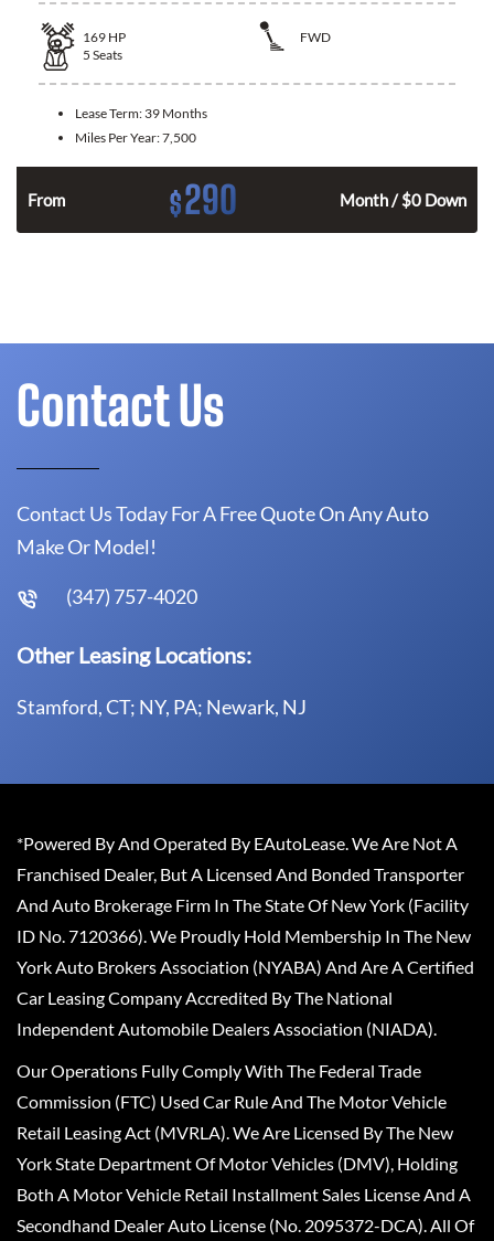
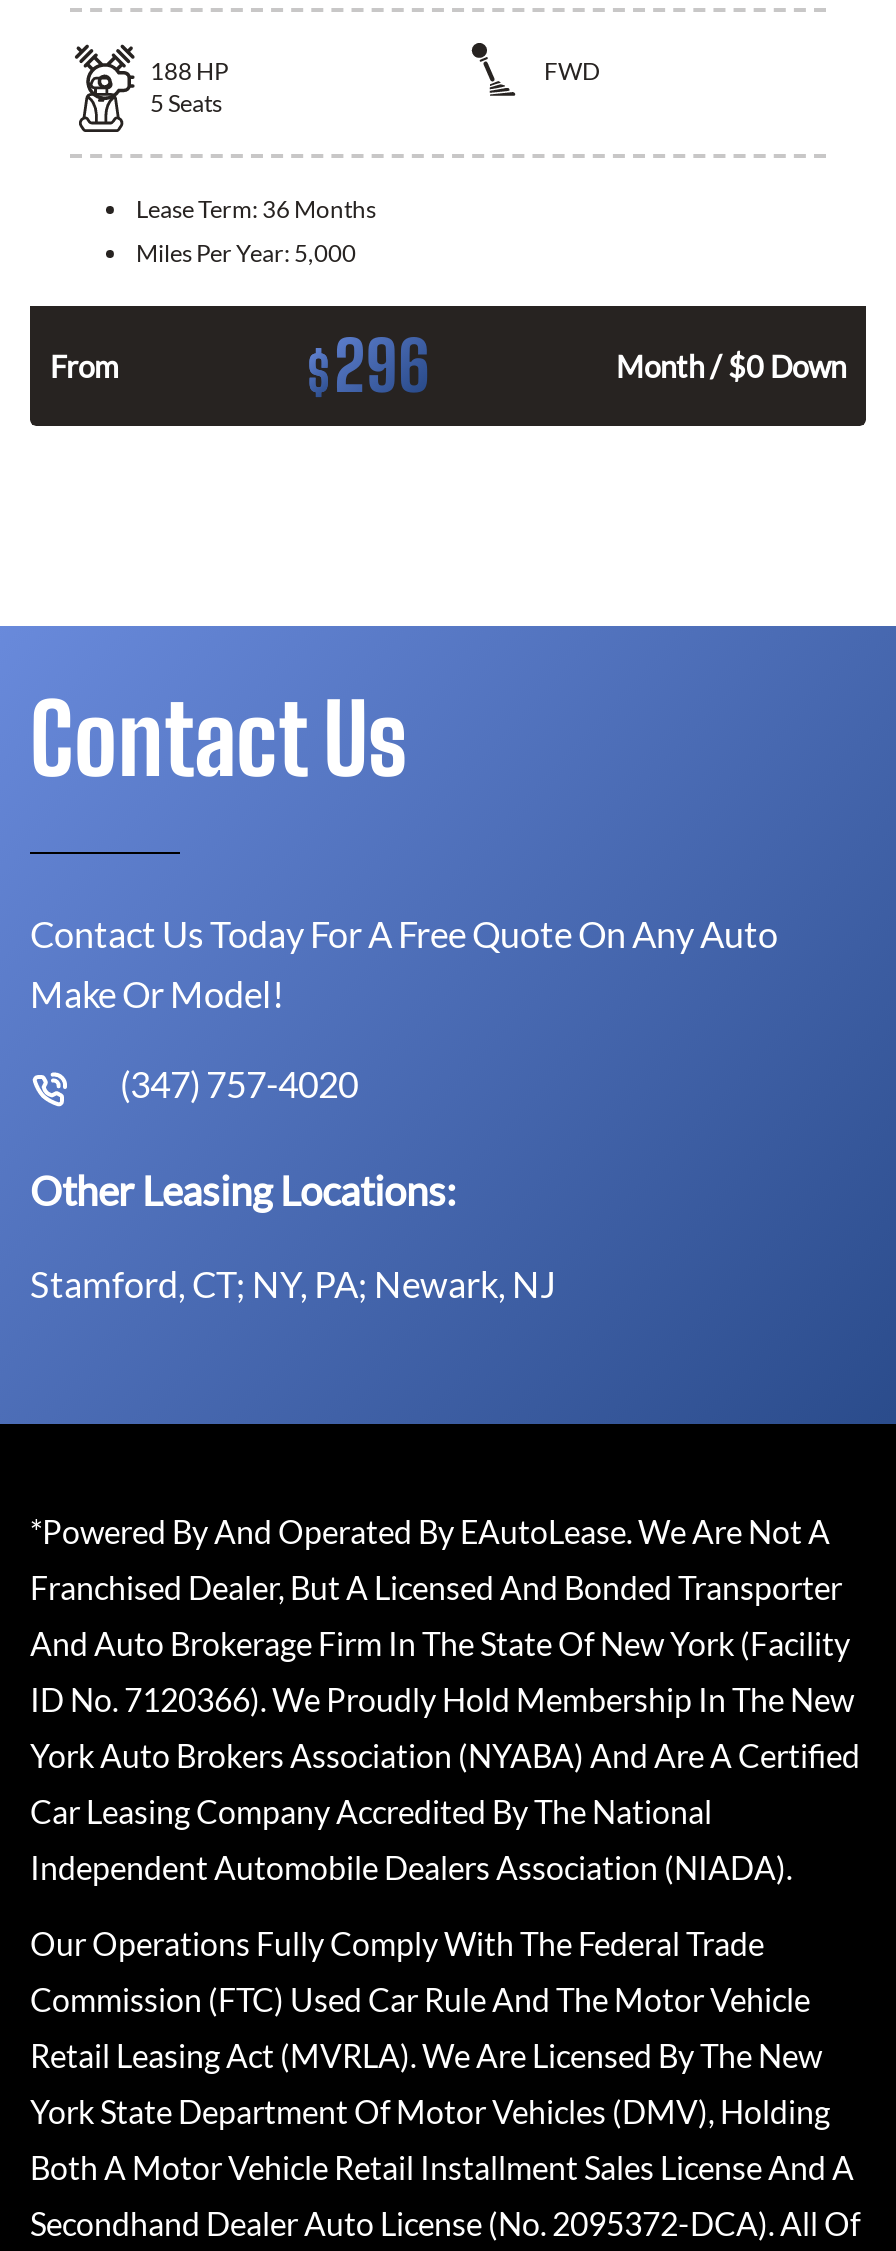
[83,29,126,45] 169 HP -> [150,56,228,86] 188 HP
[75,105,207,121] Lease Term: 39 Months -> [136,194,376,224] Lease Term: 36 Months
[75,129,196,146] Miles Per Year: 7,500 -> [136,238,356,268] Miles Per Year: 5,000
[170,178,237,222] $ 290 -> [308,326,430,406] $ 296

